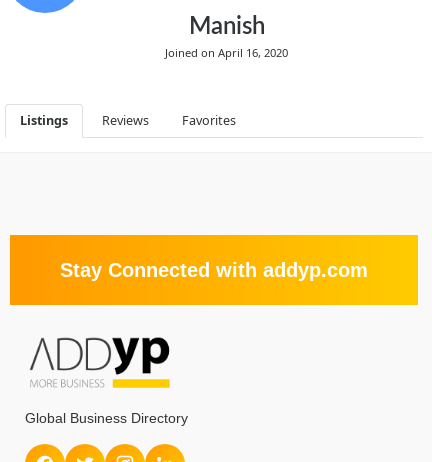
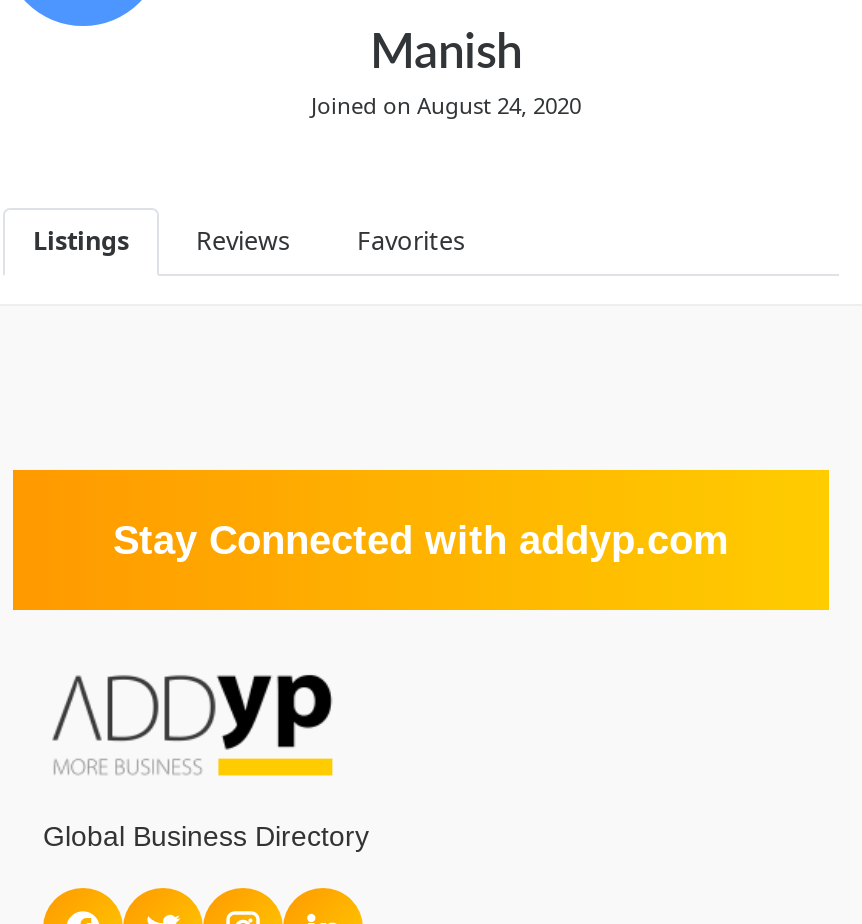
[165,45,288,60] Joined on April 16, 2020 -> [311,89,581,119] Joined on August 24, 2020

